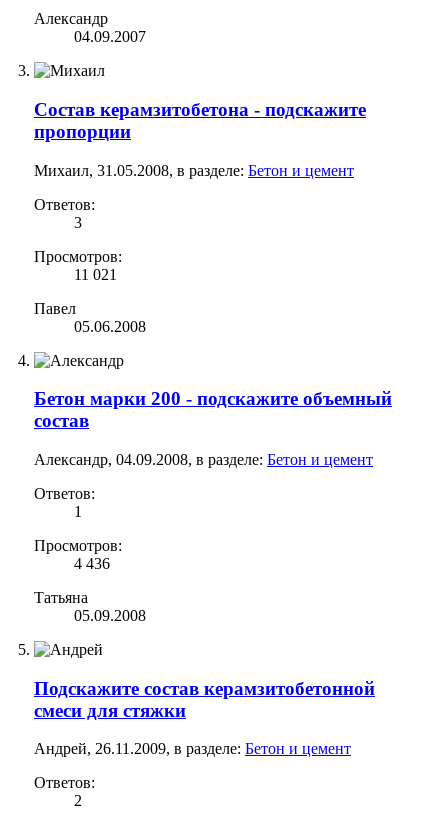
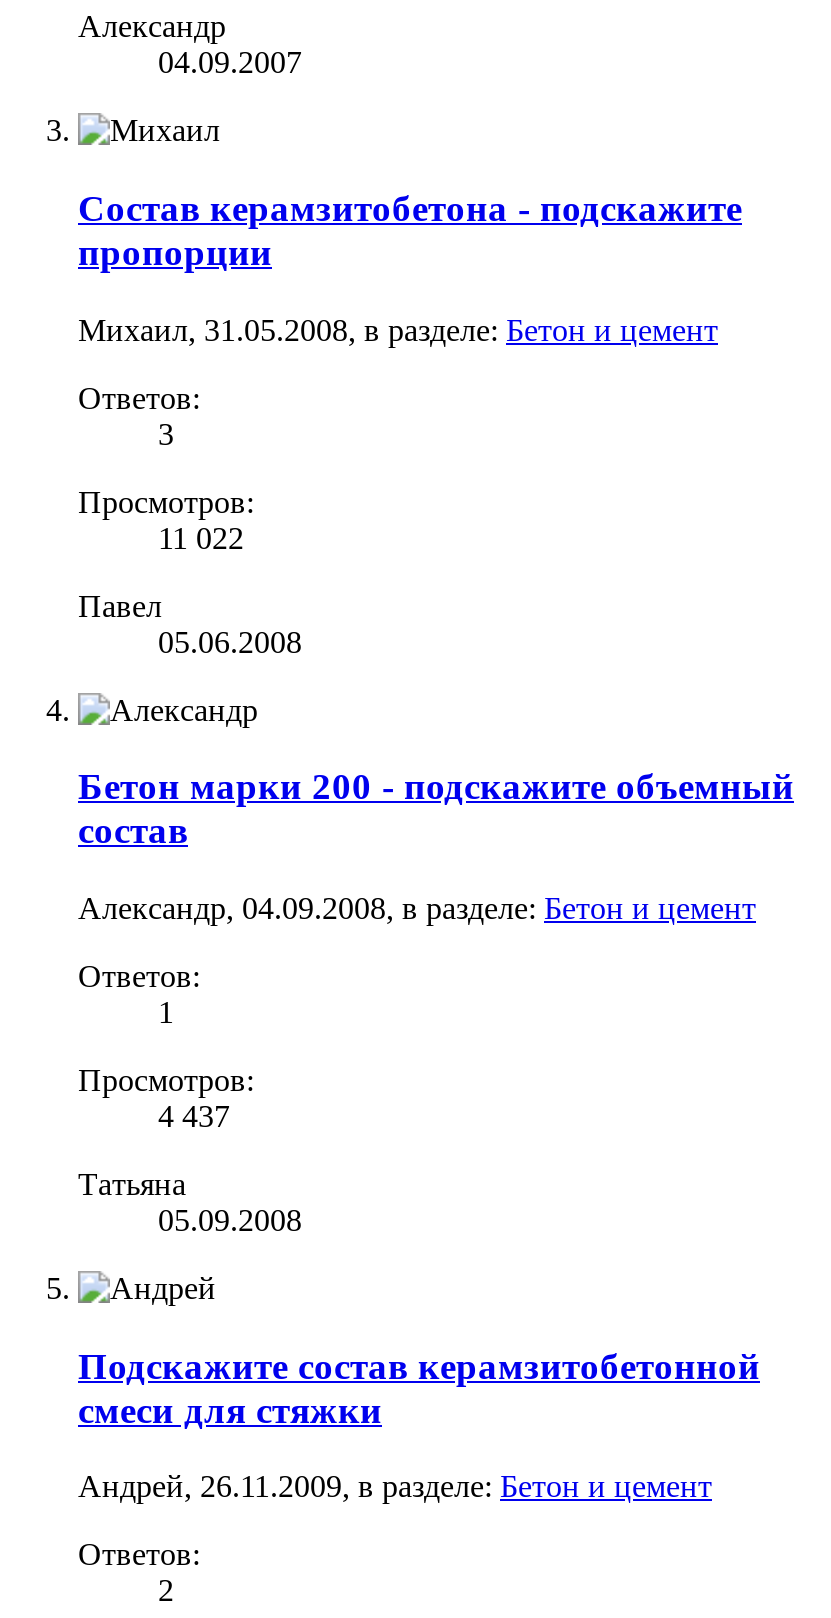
[74,265,117,282] 11 021 -> [158,520,244,554] 11 022
[74,555,110,572] 4 436 -> [158,1099,230,1133] 4 437

